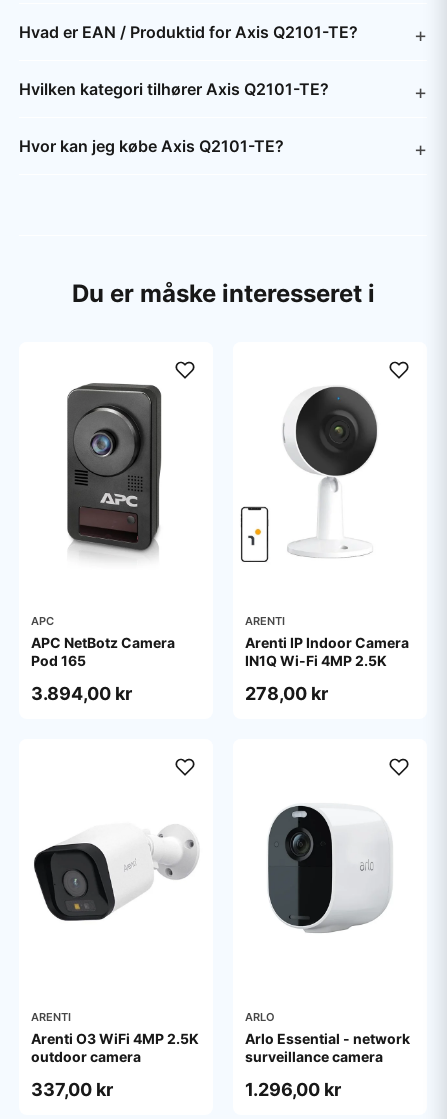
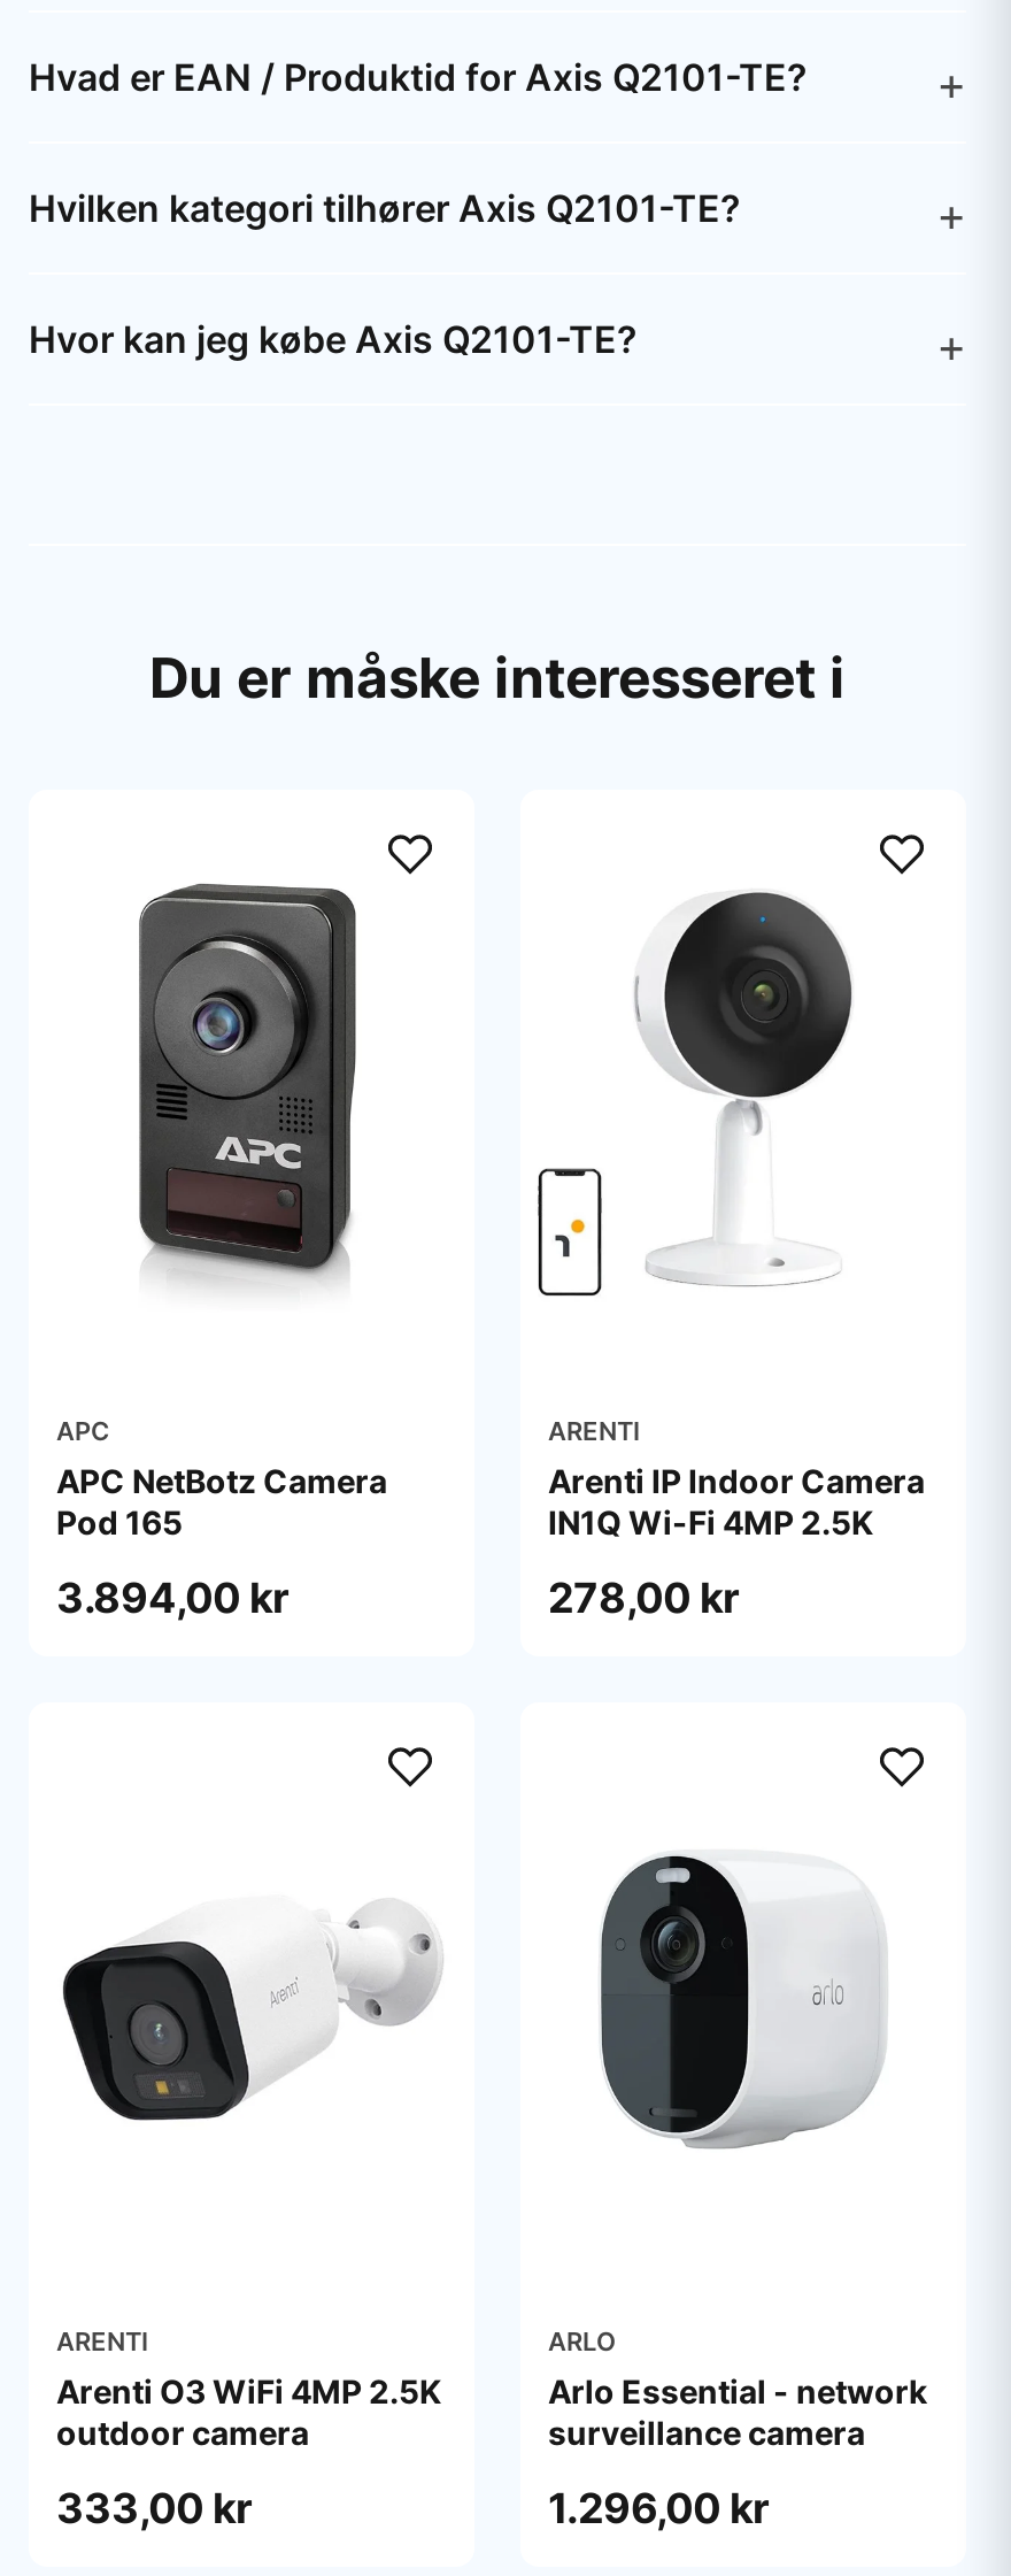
[31,1079,113,1100] 337,00 kr -> [56,2485,252,2533] 333,00 kr

